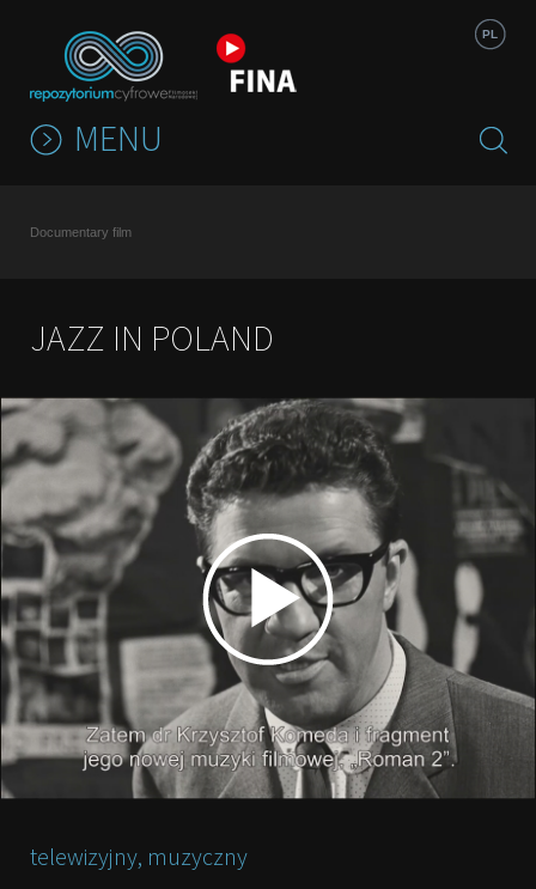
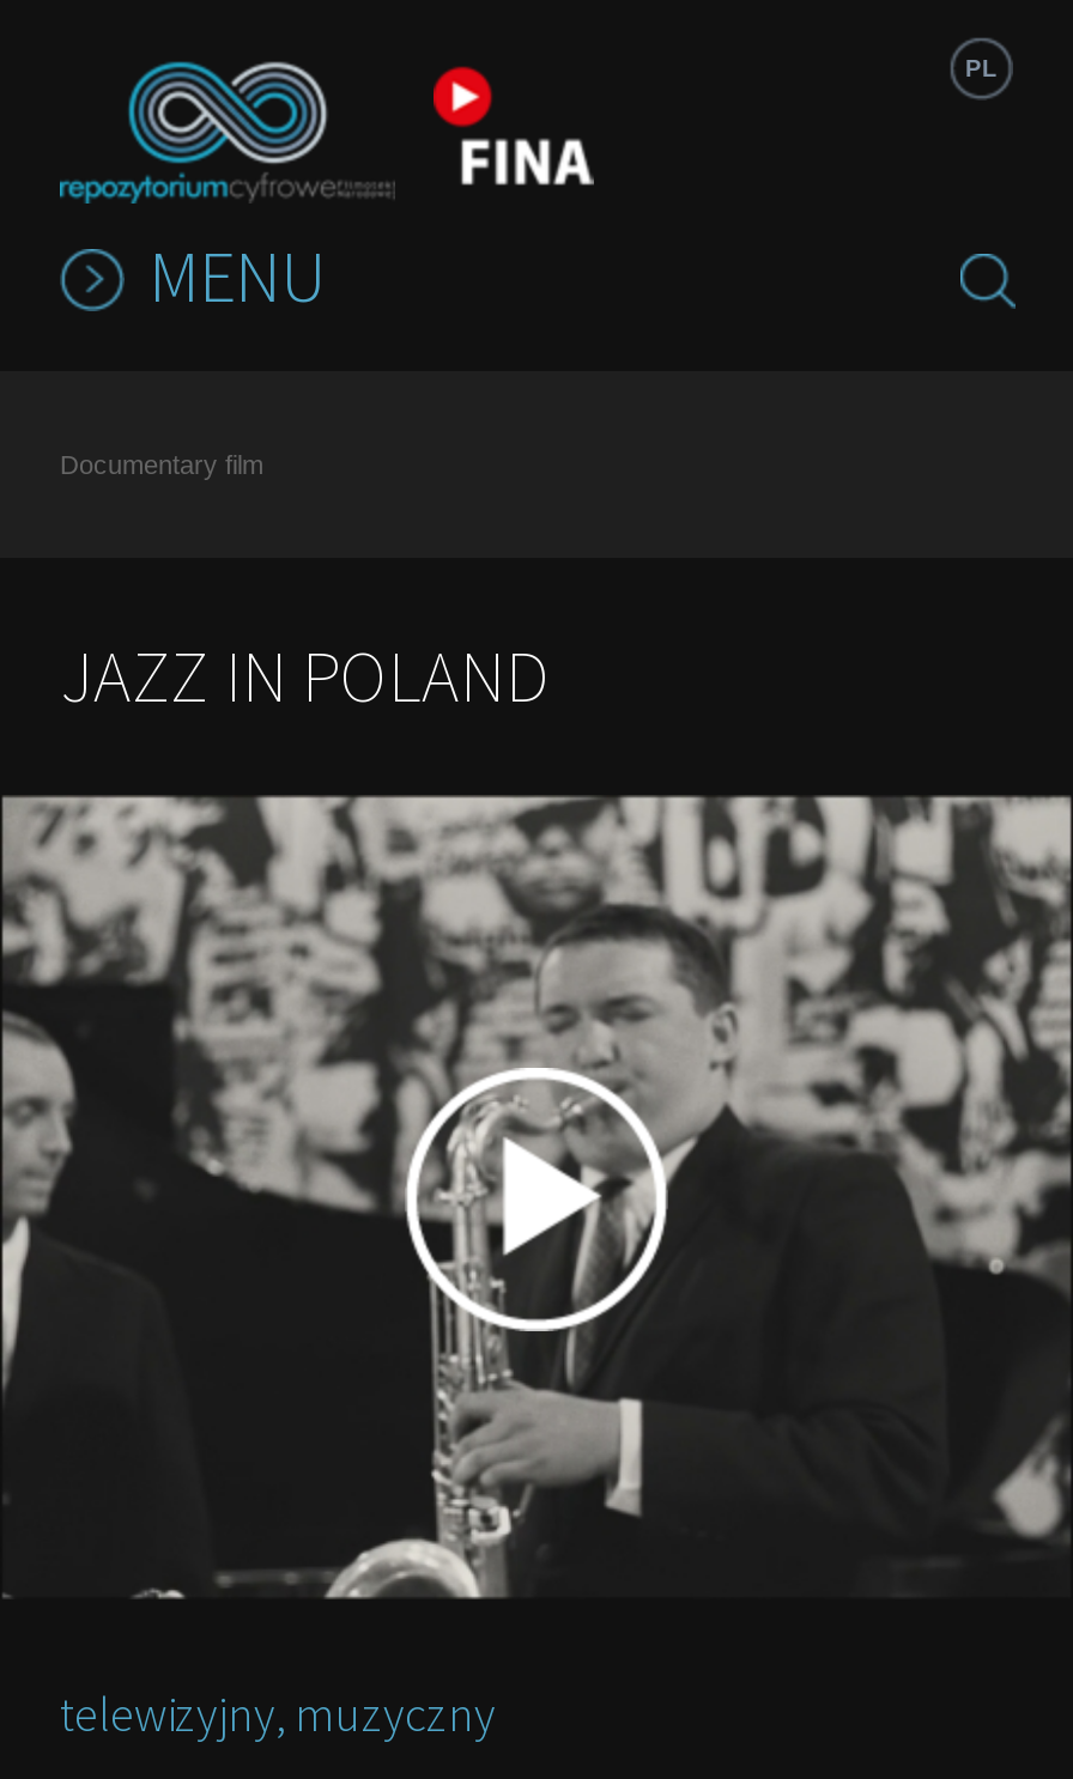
[4,398,532,799] [image] -> [7,795,1066,1599] [image]

